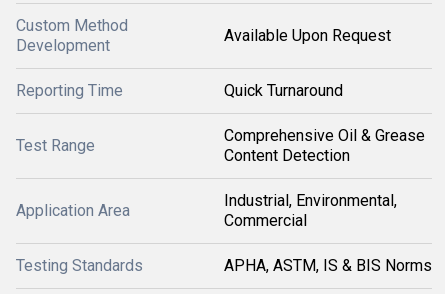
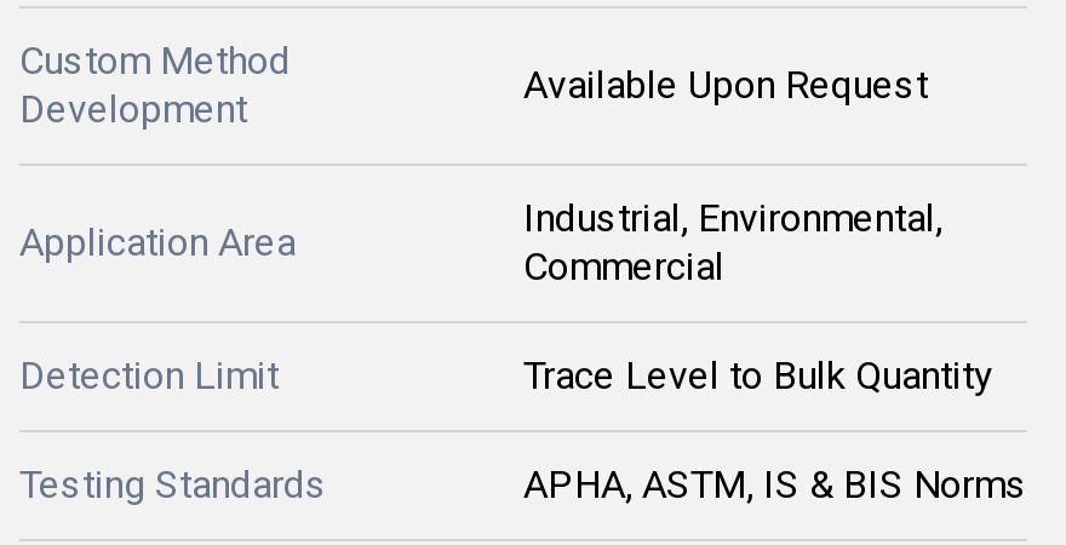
[16,81,343,155] Reporting Time | Quick Turnaround | Test Range -> none
[224,126,425,165] Comprehensive Oil & Grease | Content Detection -> none
moved [16,191,397,230] -> [19,195,942,289]: Application Area | Industrial, Environmental, | Commercial
none -> [19,352,993,398] Detection Limit | Trace Level to Bulk Quantity

